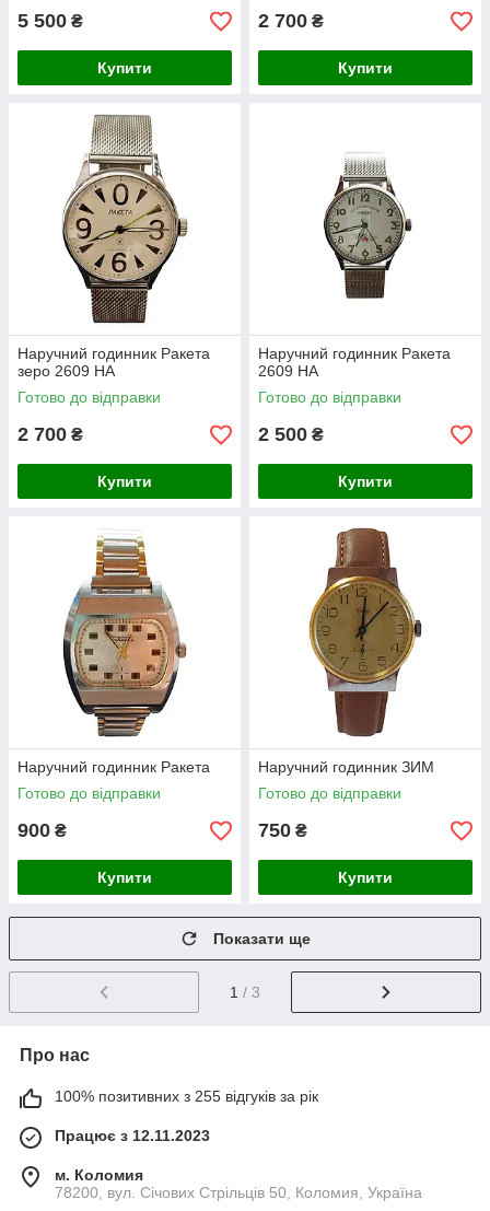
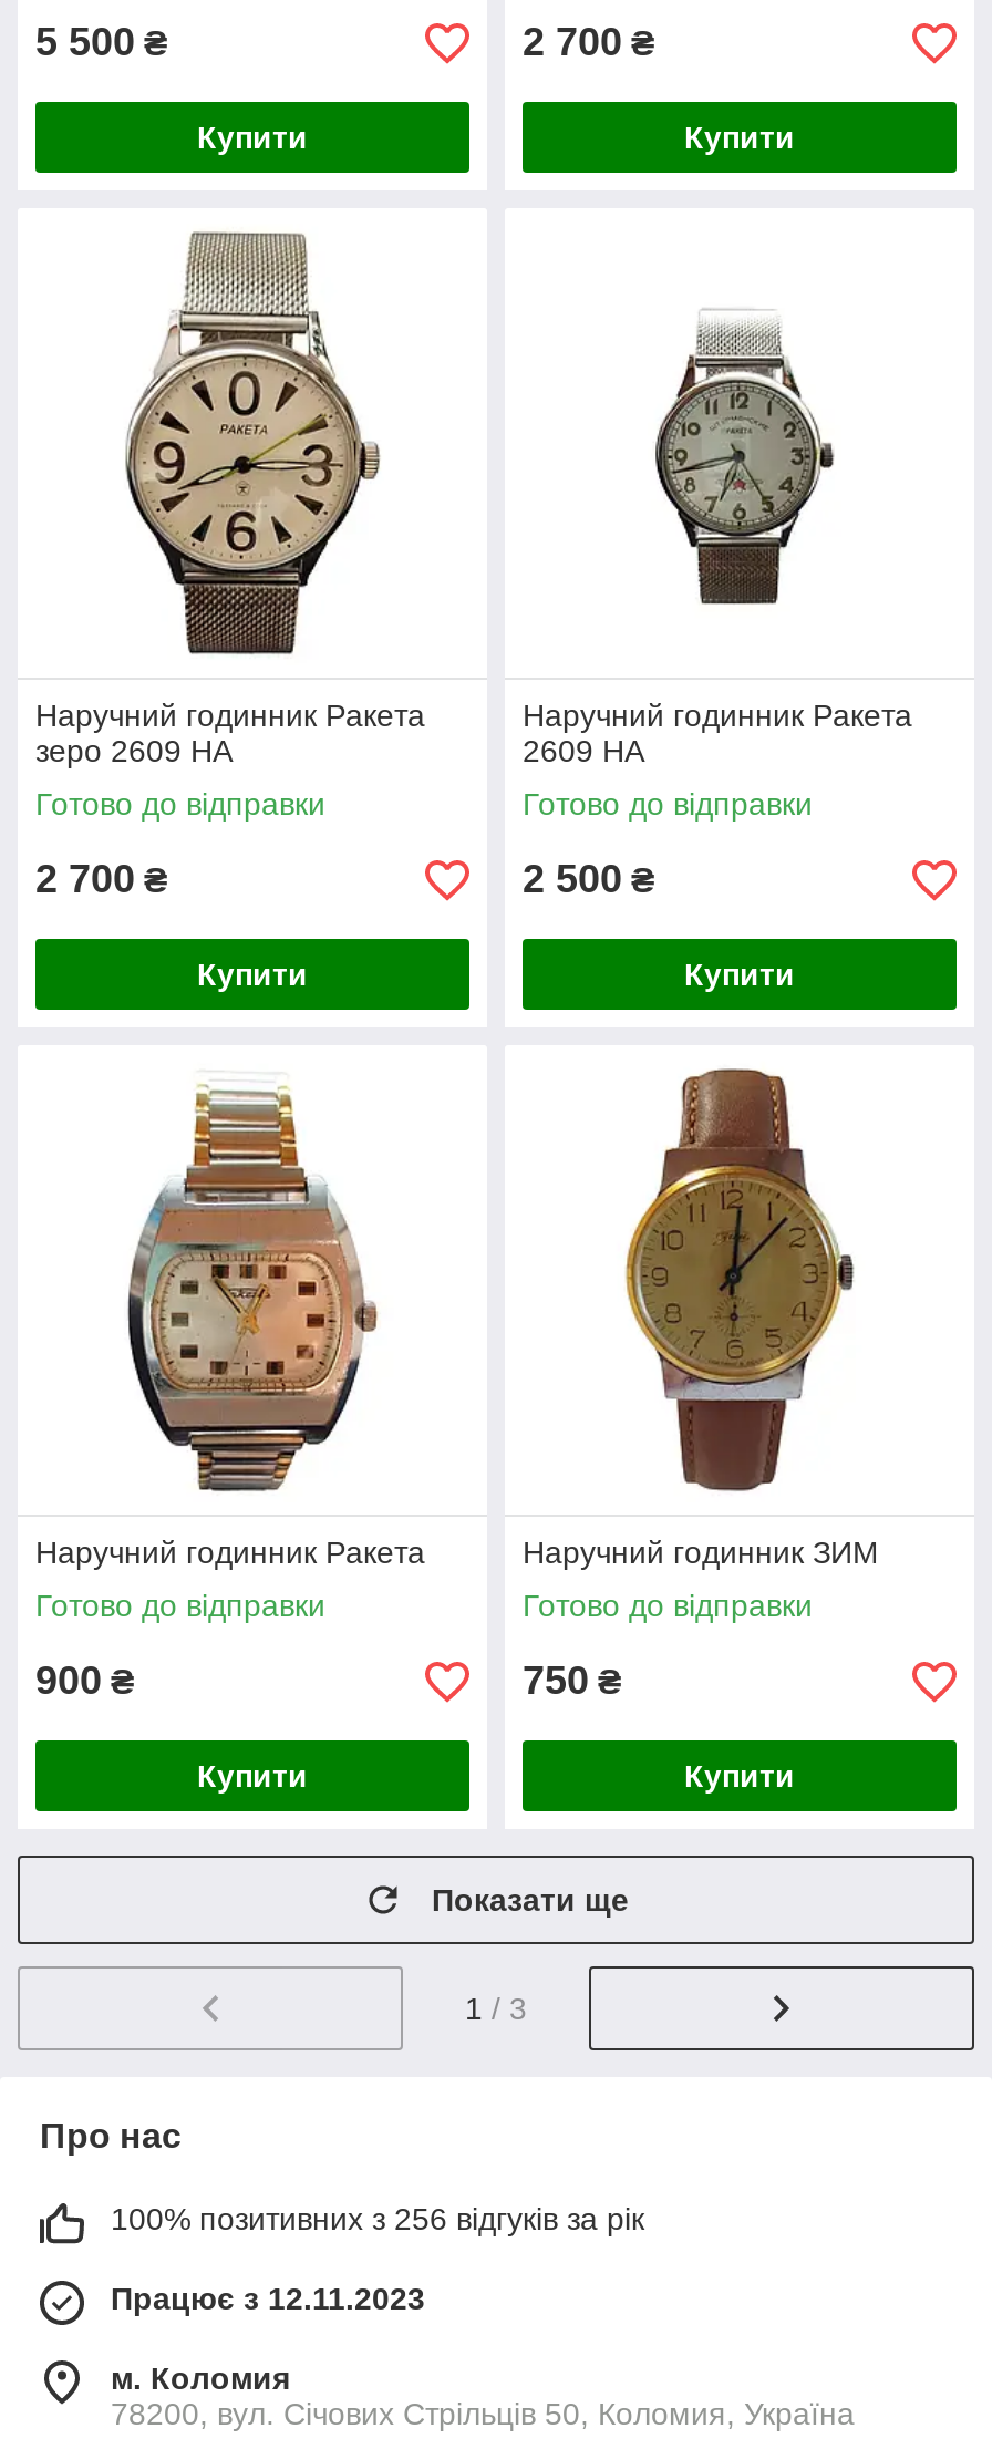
[55,1087,318,1105] 100% позитивних з 255 відгуків за рік -> [111,2201,644,2237] 100% позитивних з 256 відгуків за рік

